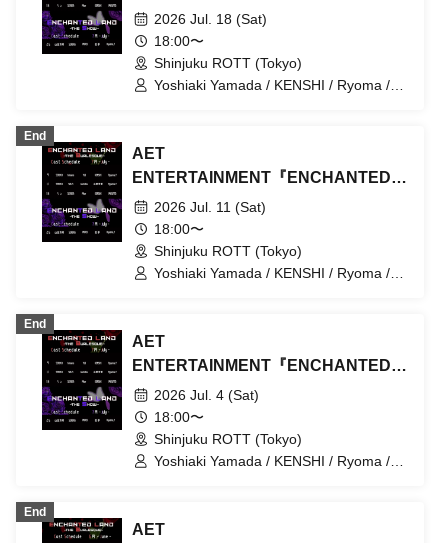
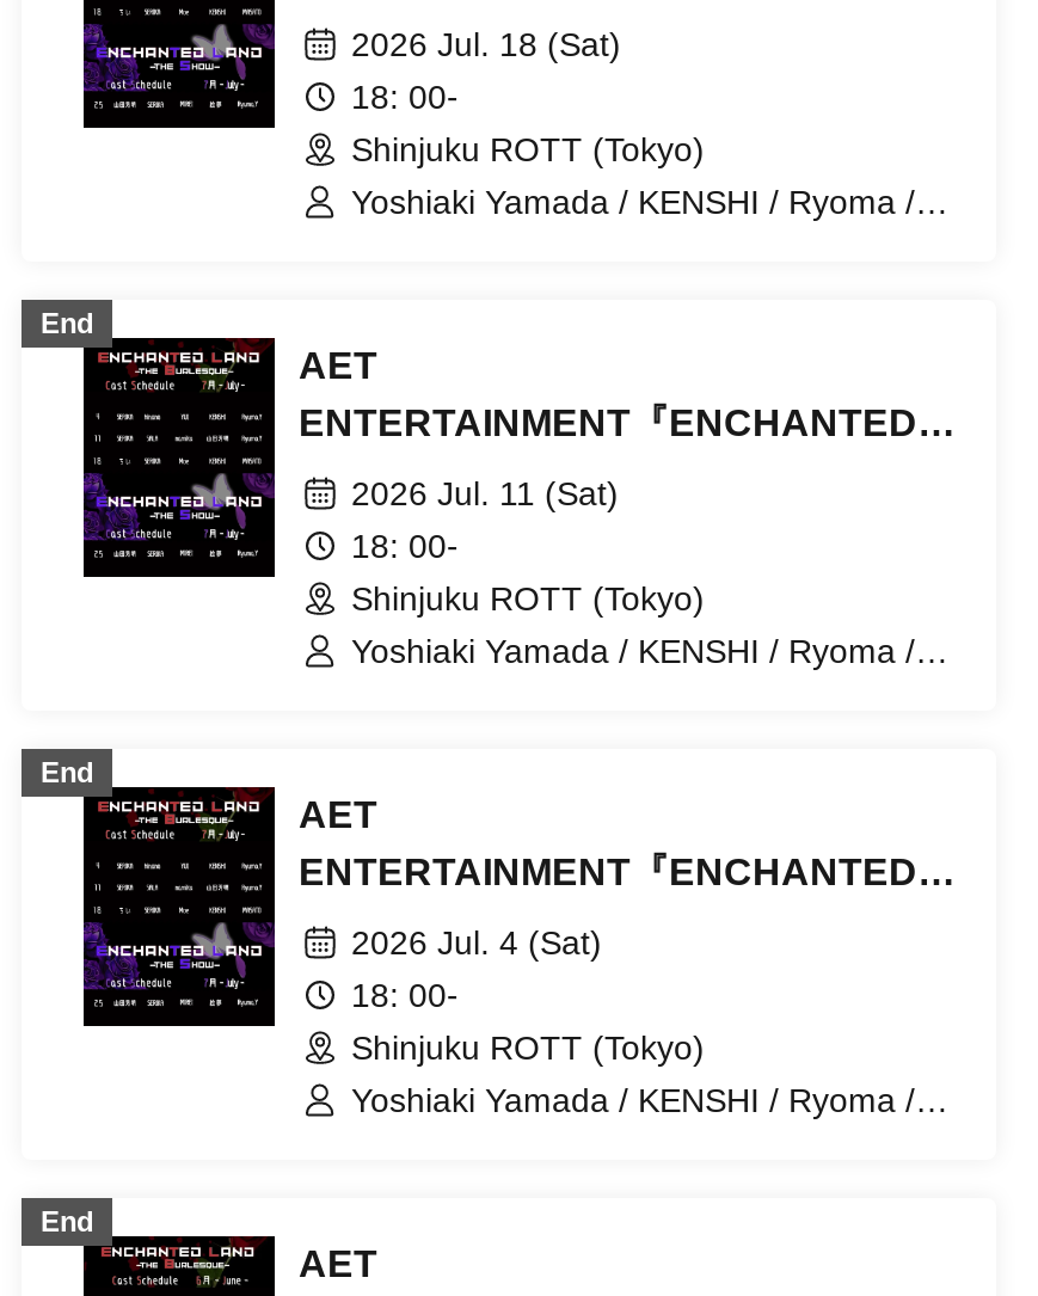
[154,33,204,49] 18:00〜 -> [351,78,459,116] 18: 00-
[154,221,204,237] 18:00〜 -> [351,527,459,565] 18: 00-
[154,409,204,425] 18:00〜 -> [351,976,459,1014] 18: 00-

